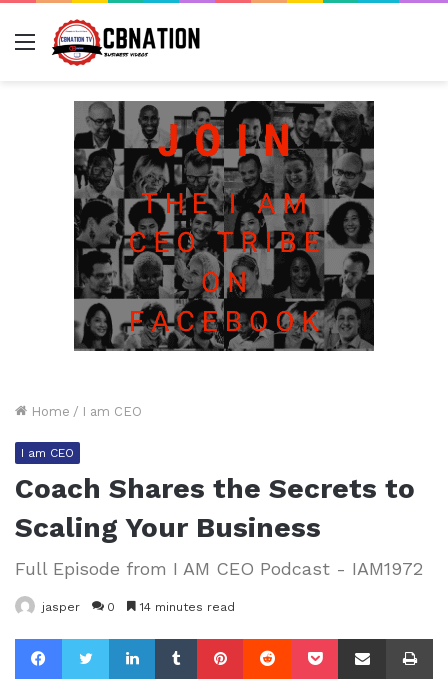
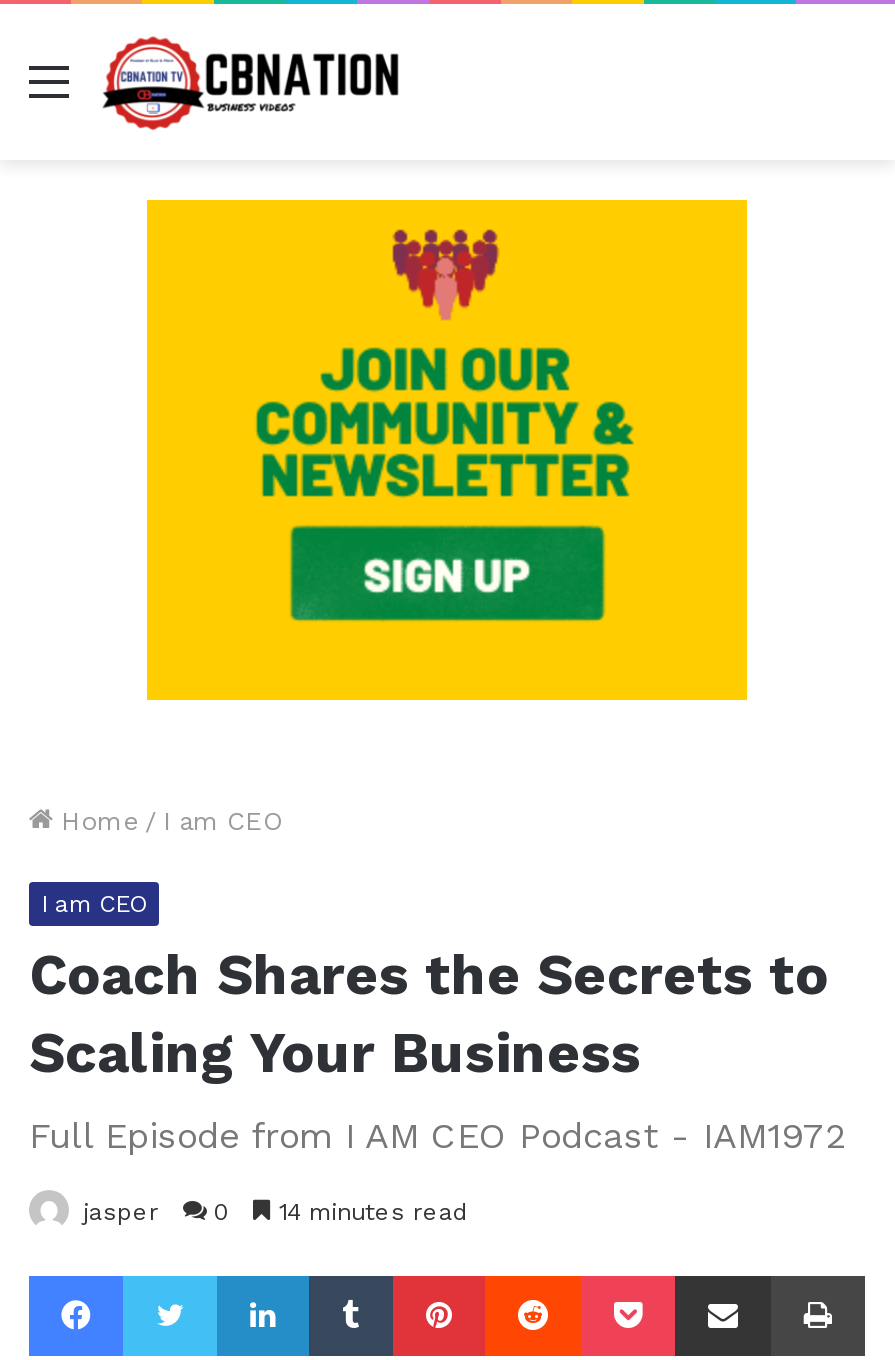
[73,100,375,352] [image] -> [145,198,749,702] [image]

